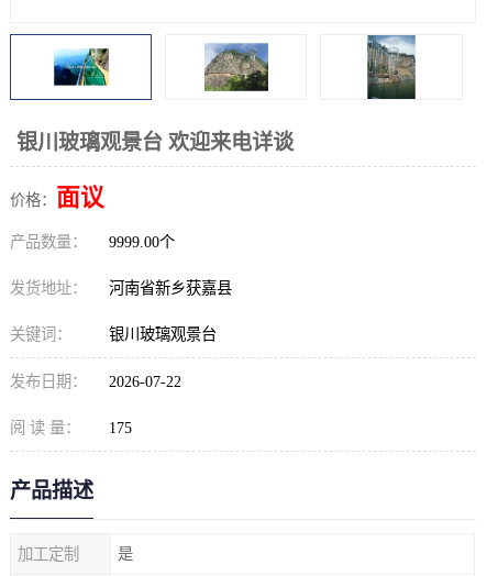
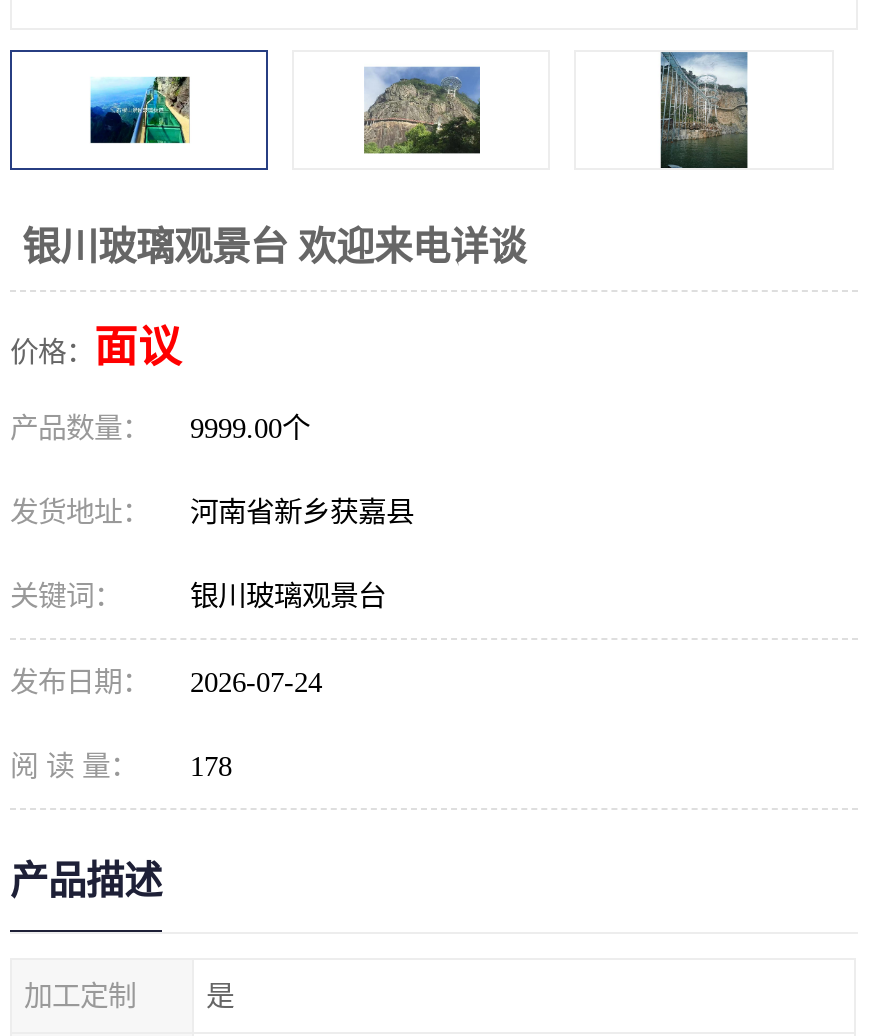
[10,373,181,390] 发布日期： 2026-07-22 -> [10,666,322,698] 发布日期： 2026-07-24
[10,419,132,436] 阅 读 量： 175 -> [10,750,232,782] 阅 读 量： 178

